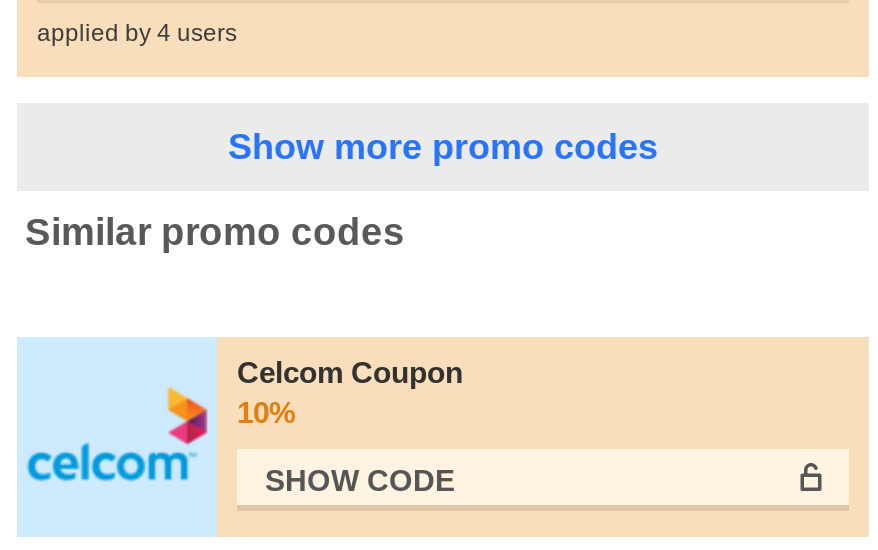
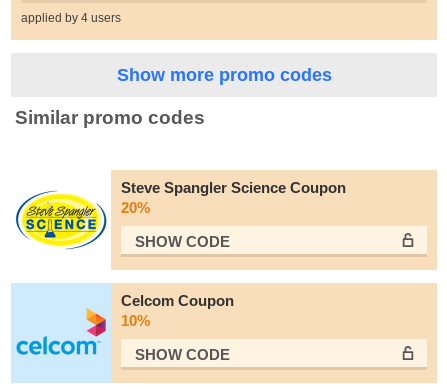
none -> [15,179,346,250] [image] | Steve Spangler Science Coupon | 20% | SHOW CODE

